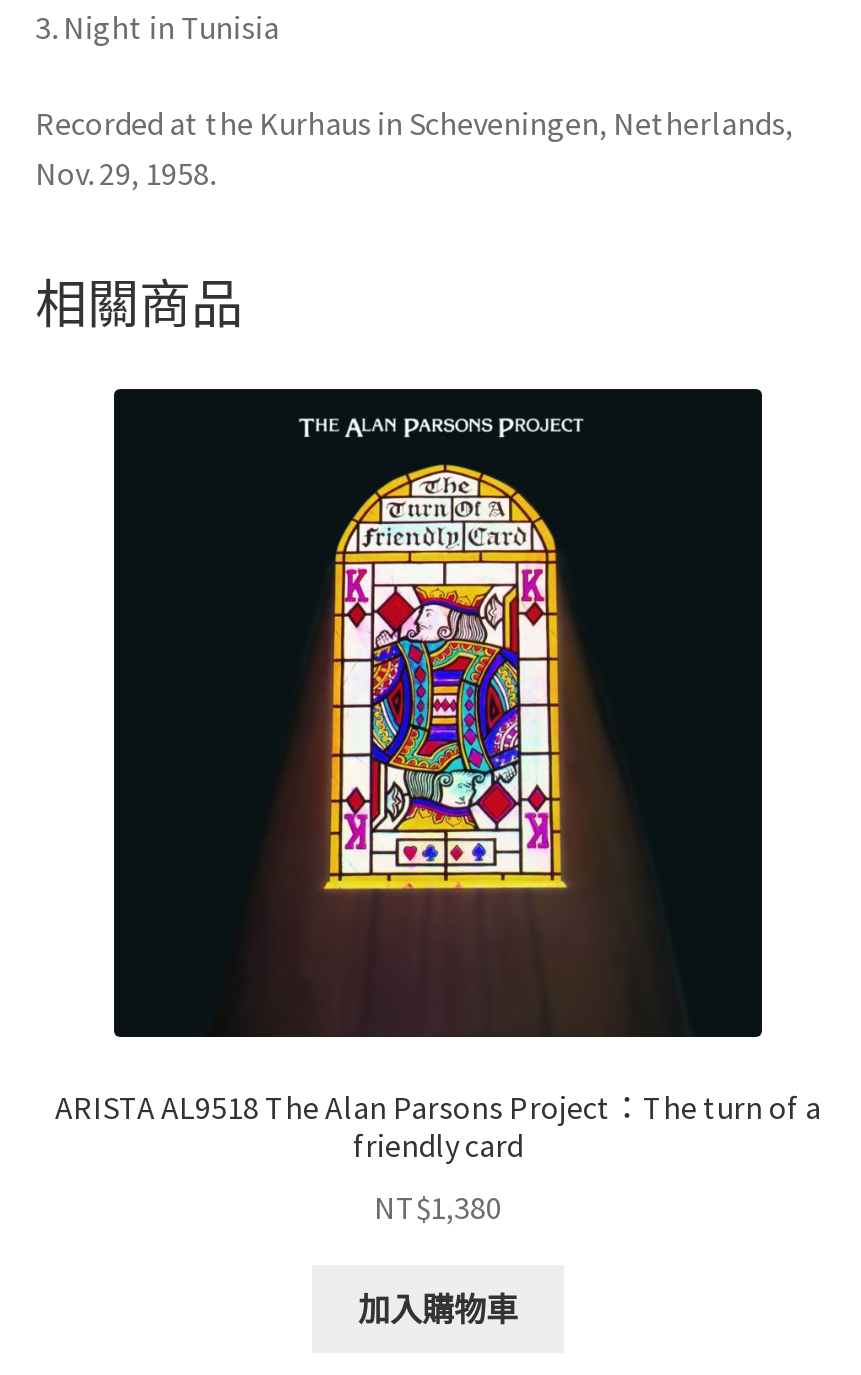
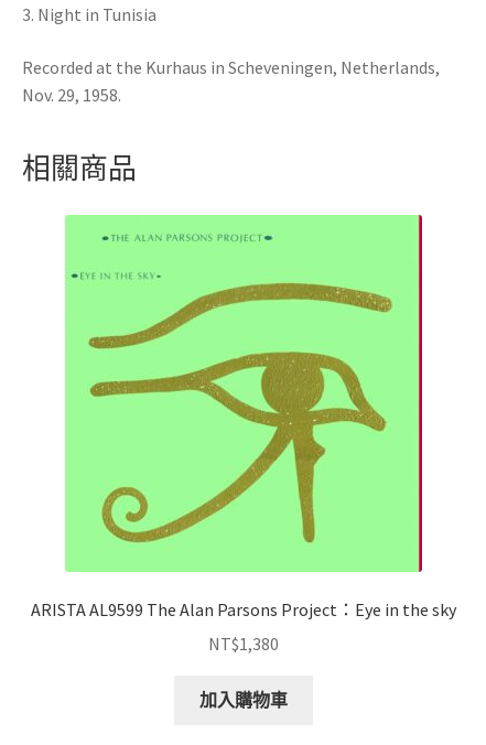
[55,386,821,1165] [image] | ARISTA AL9518 The Alan Parsons Project：The turn of a | friendly card -> [31,214,456,621] [image] | ARISTA AL9599 The Alan Parsons Project：Eye in the sky

